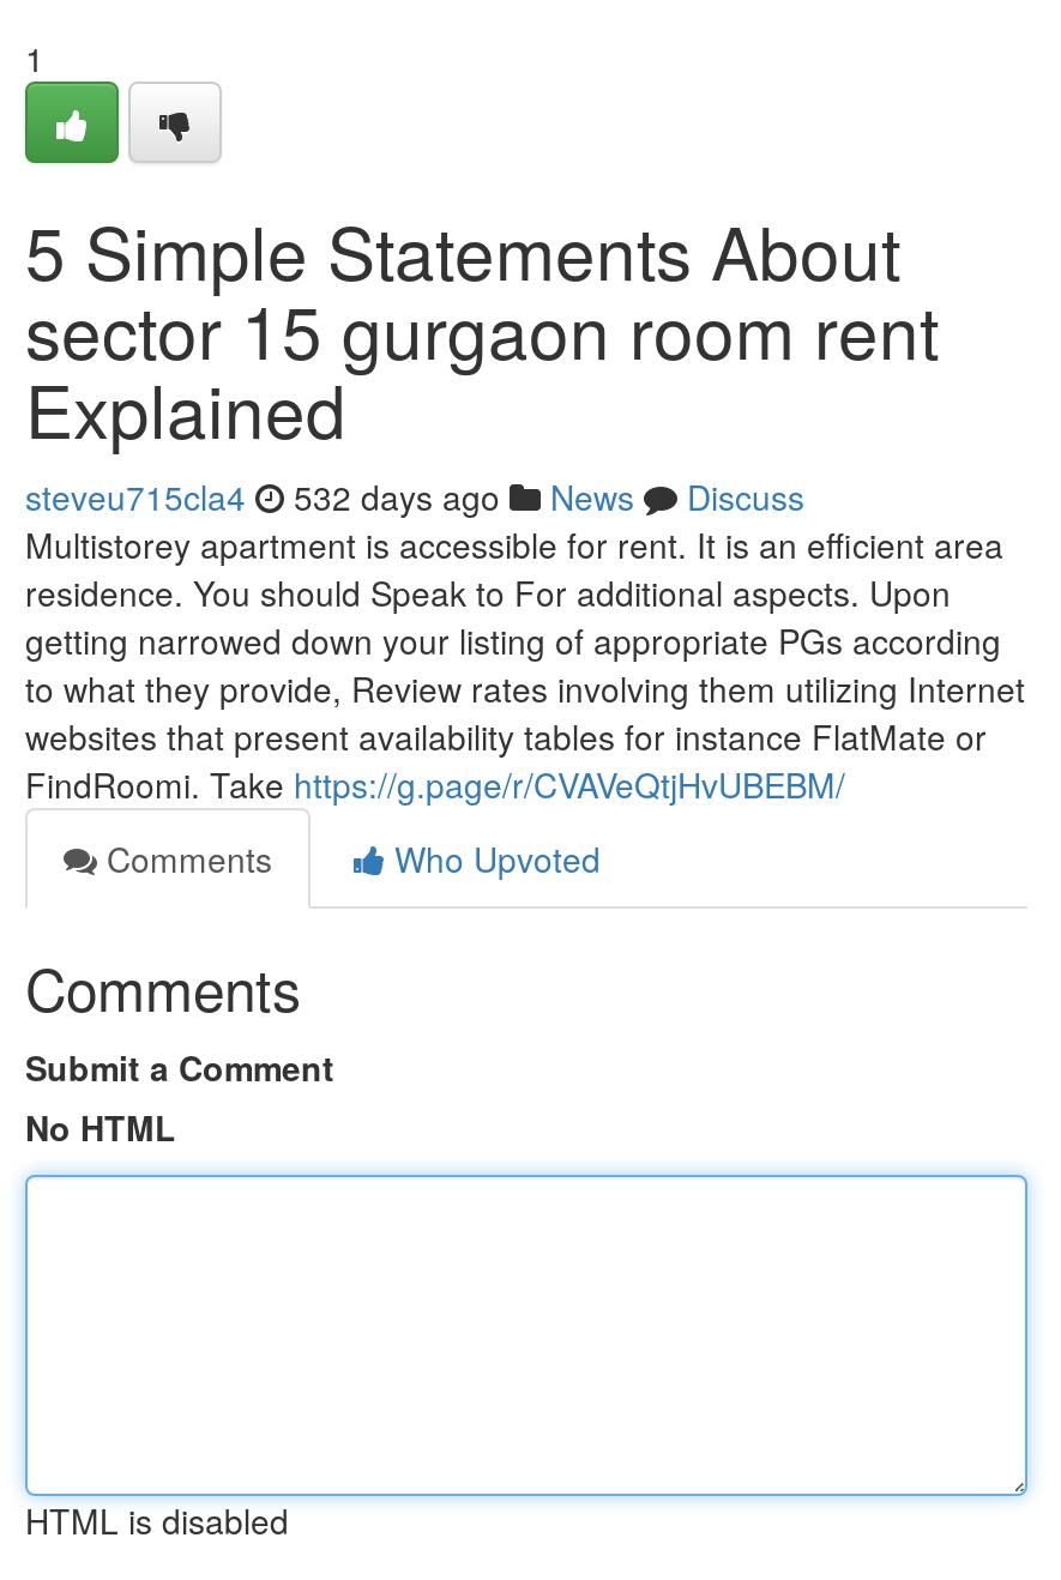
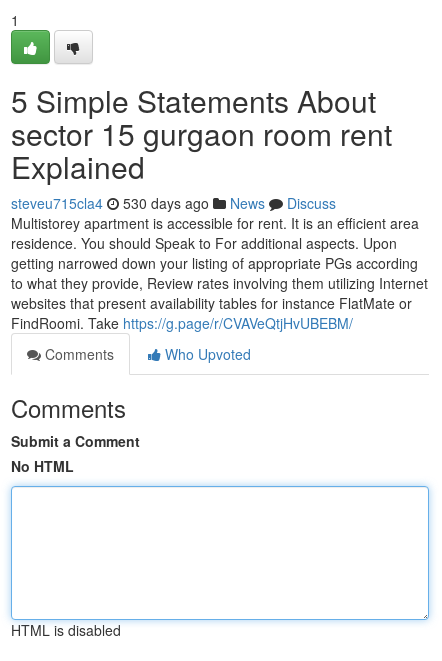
[25,472,804,520] steveu715cla4 532 days ago News Discuss -> [11,193,336,213] steveu715cla4 530 days ago News Discuss

